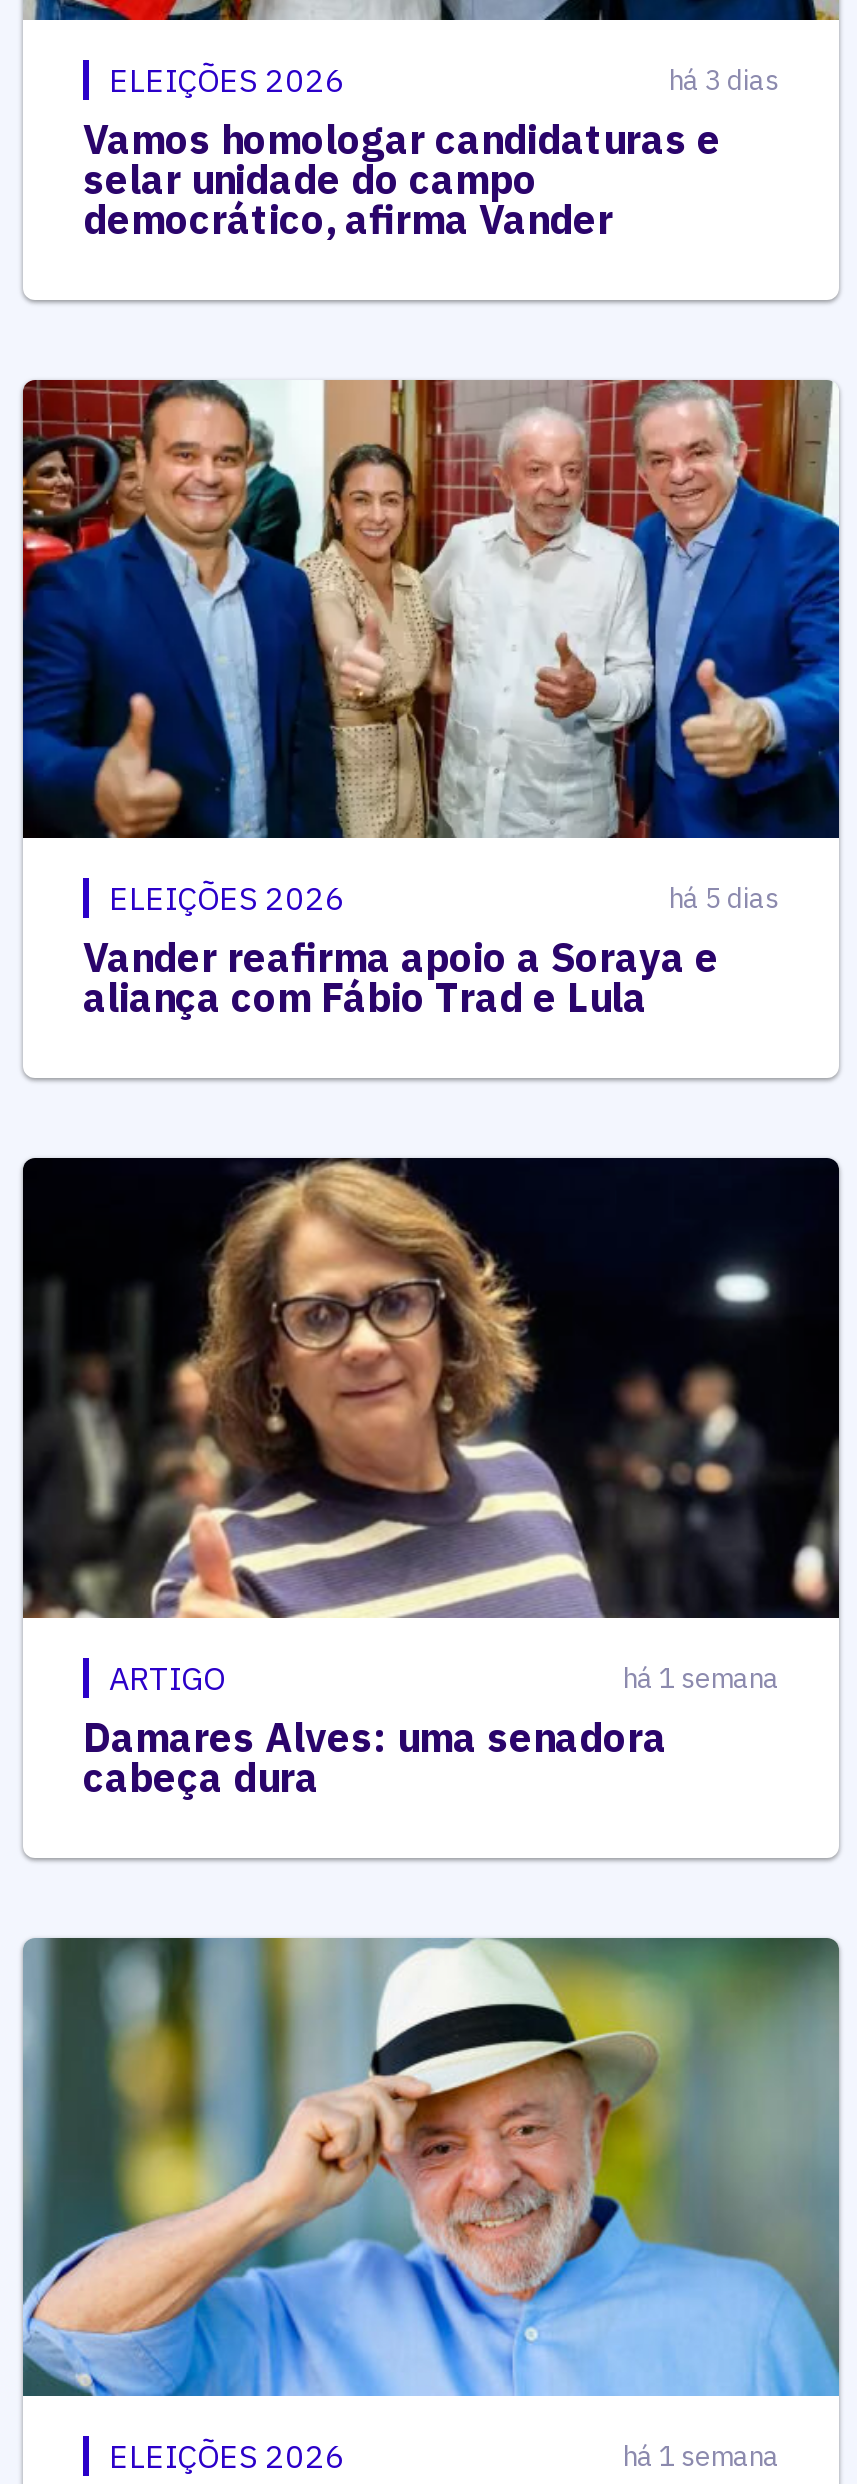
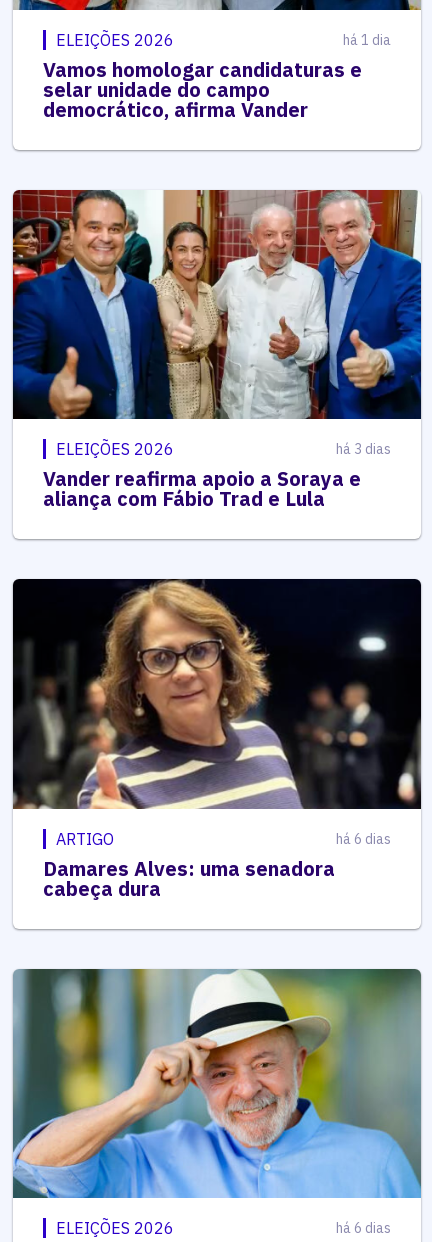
[669,62,779,98] há 3 dias -> [343,31,391,49] há 1 dia
[669,880,779,916] há 5 dias -> [336,440,391,458] há 3 dias
[623,1660,779,1696] há 1 semana -> [336,830,391,848] há 6 dias
[623,2438,779,2474] há 1 semana -> [336,1219,391,1237] há 6 dias

